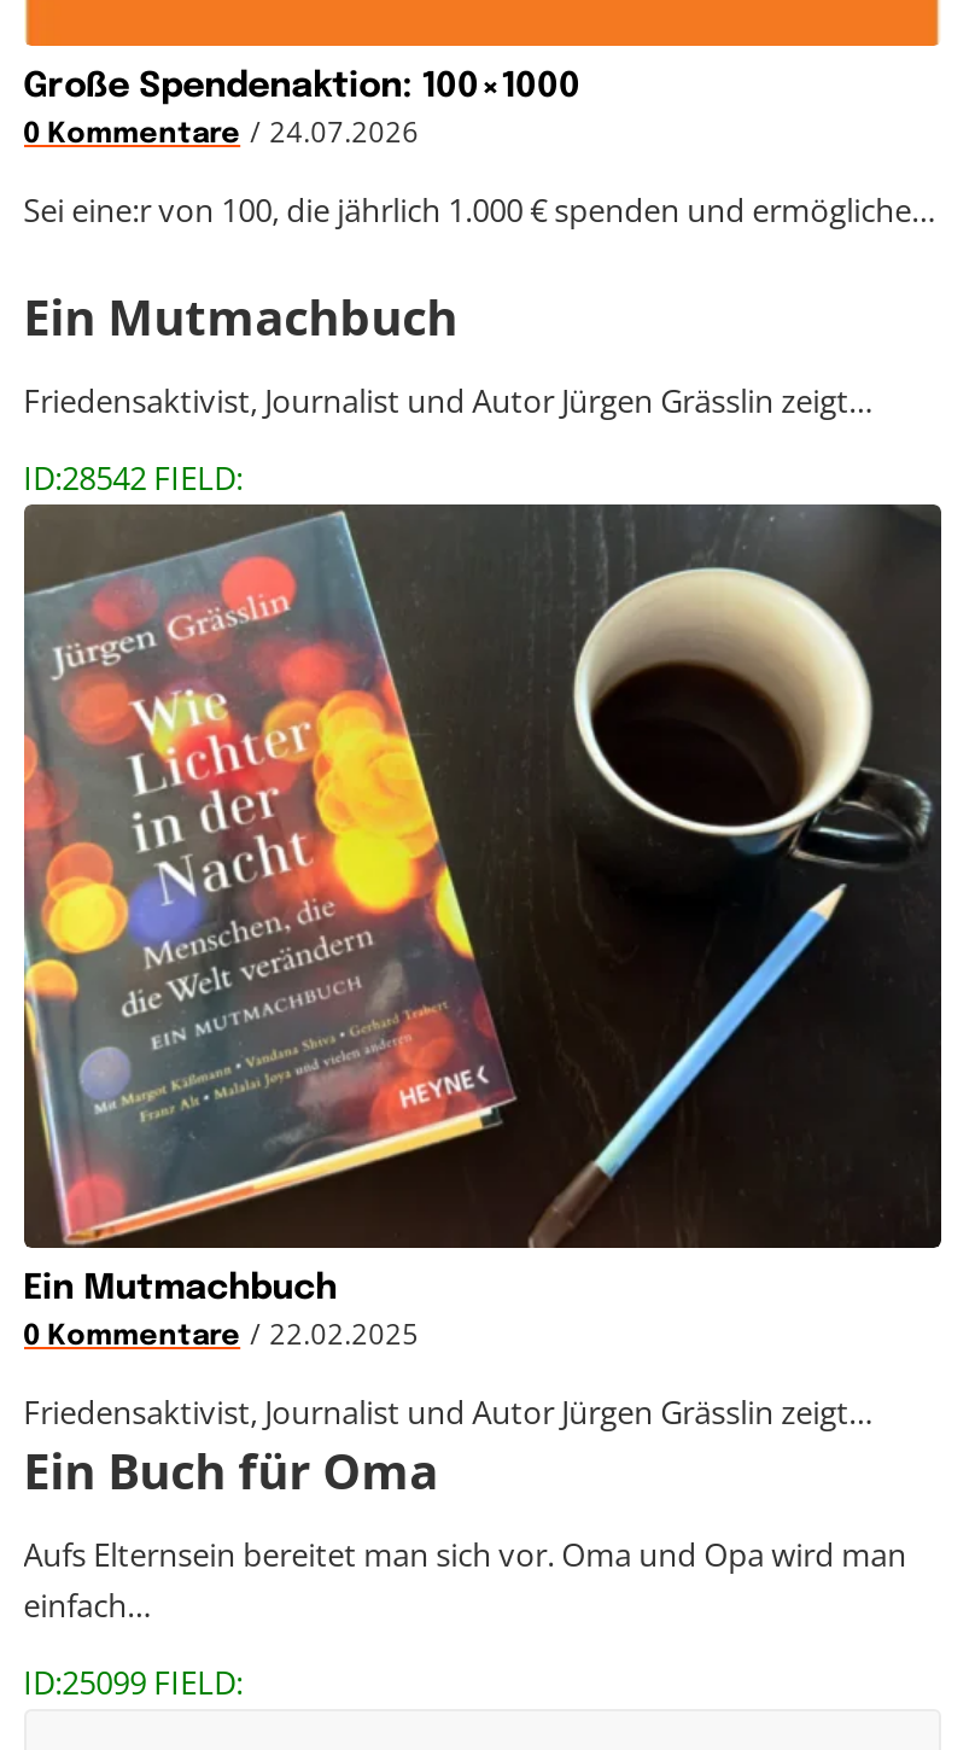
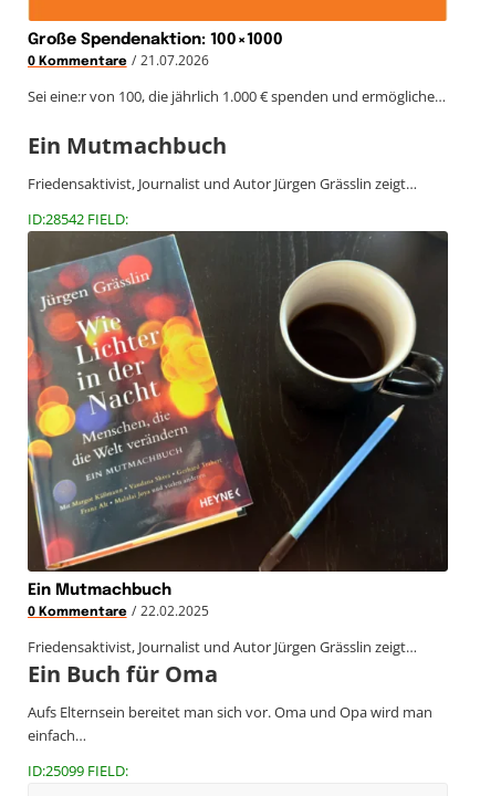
[23,111,419,149] 0 Kommentare / 24.07.2026 -> [27,51,209,68] 0 Kommentare / 21.07.2026

